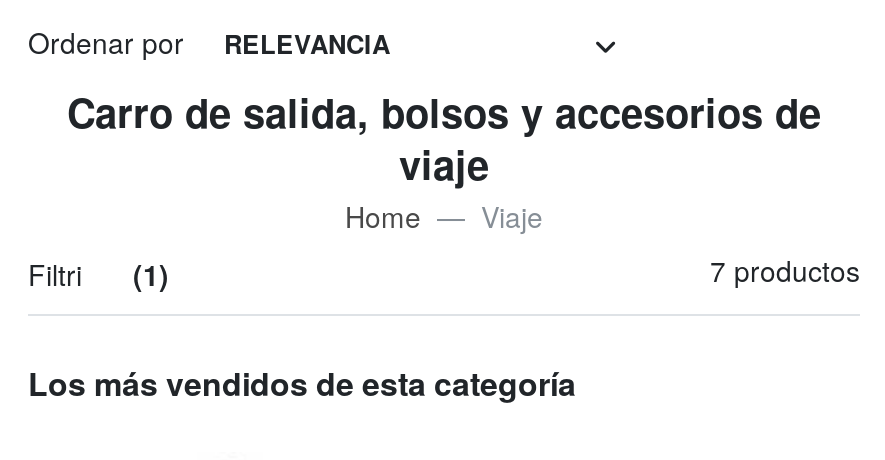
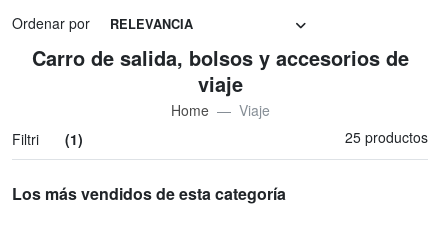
[710,249,860,289] 7 productos -> [345,126,428,146] 25 productos

